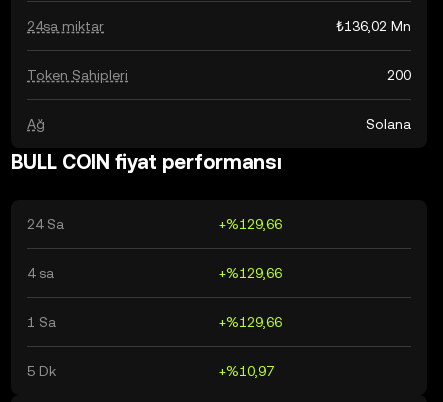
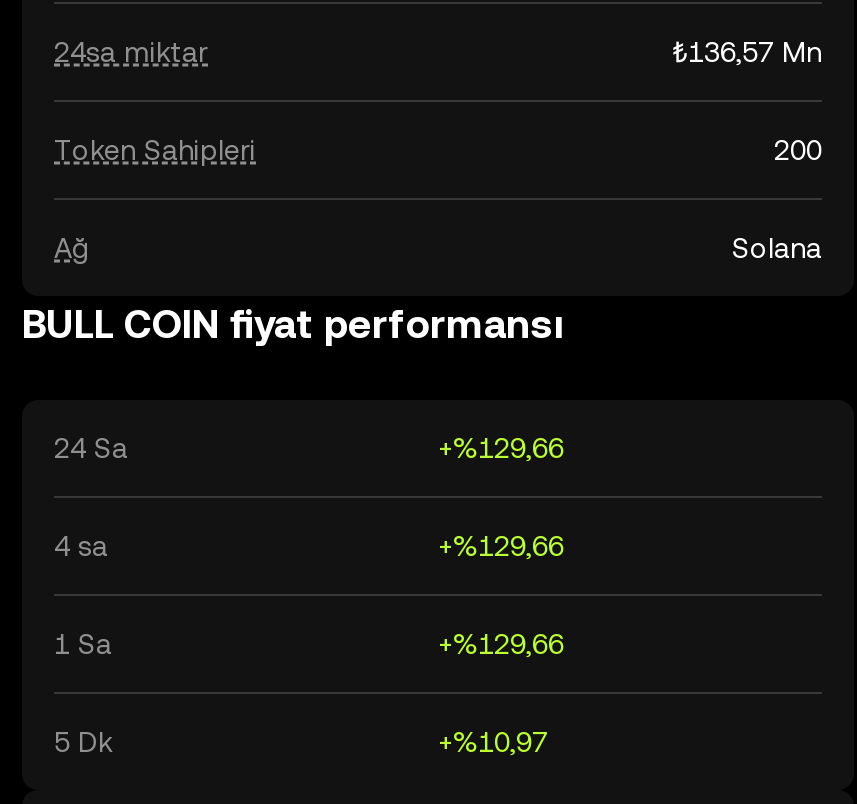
[336,18,411,34] ₺136,02 Mn -> [672,36,822,68] ₺136,57 Mn

